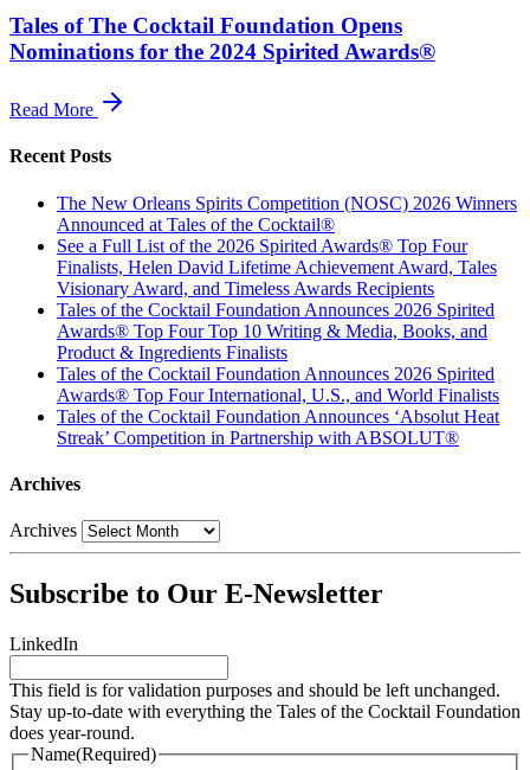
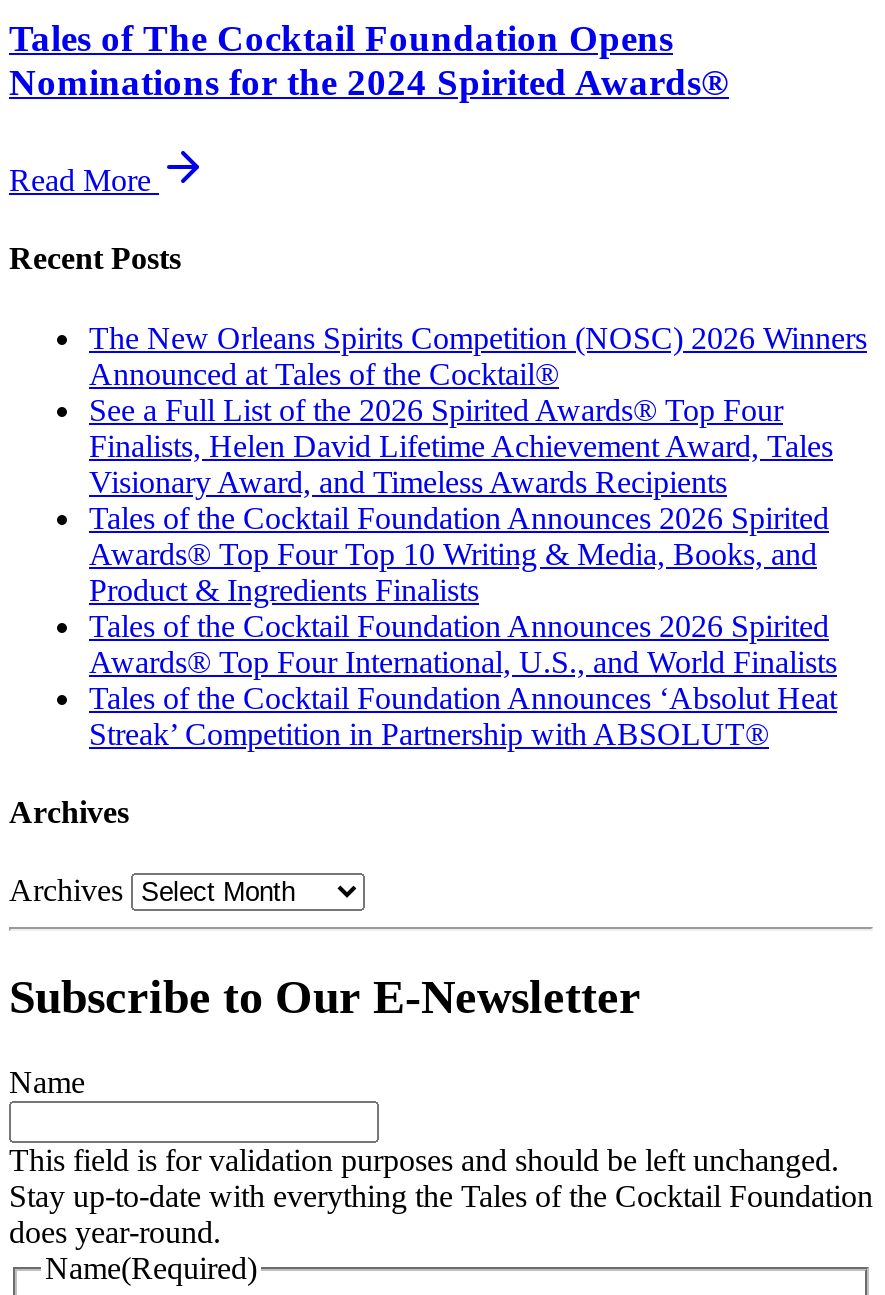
[9,634,78,654] LinkedIn -> [9,1065,85,1099] Name

